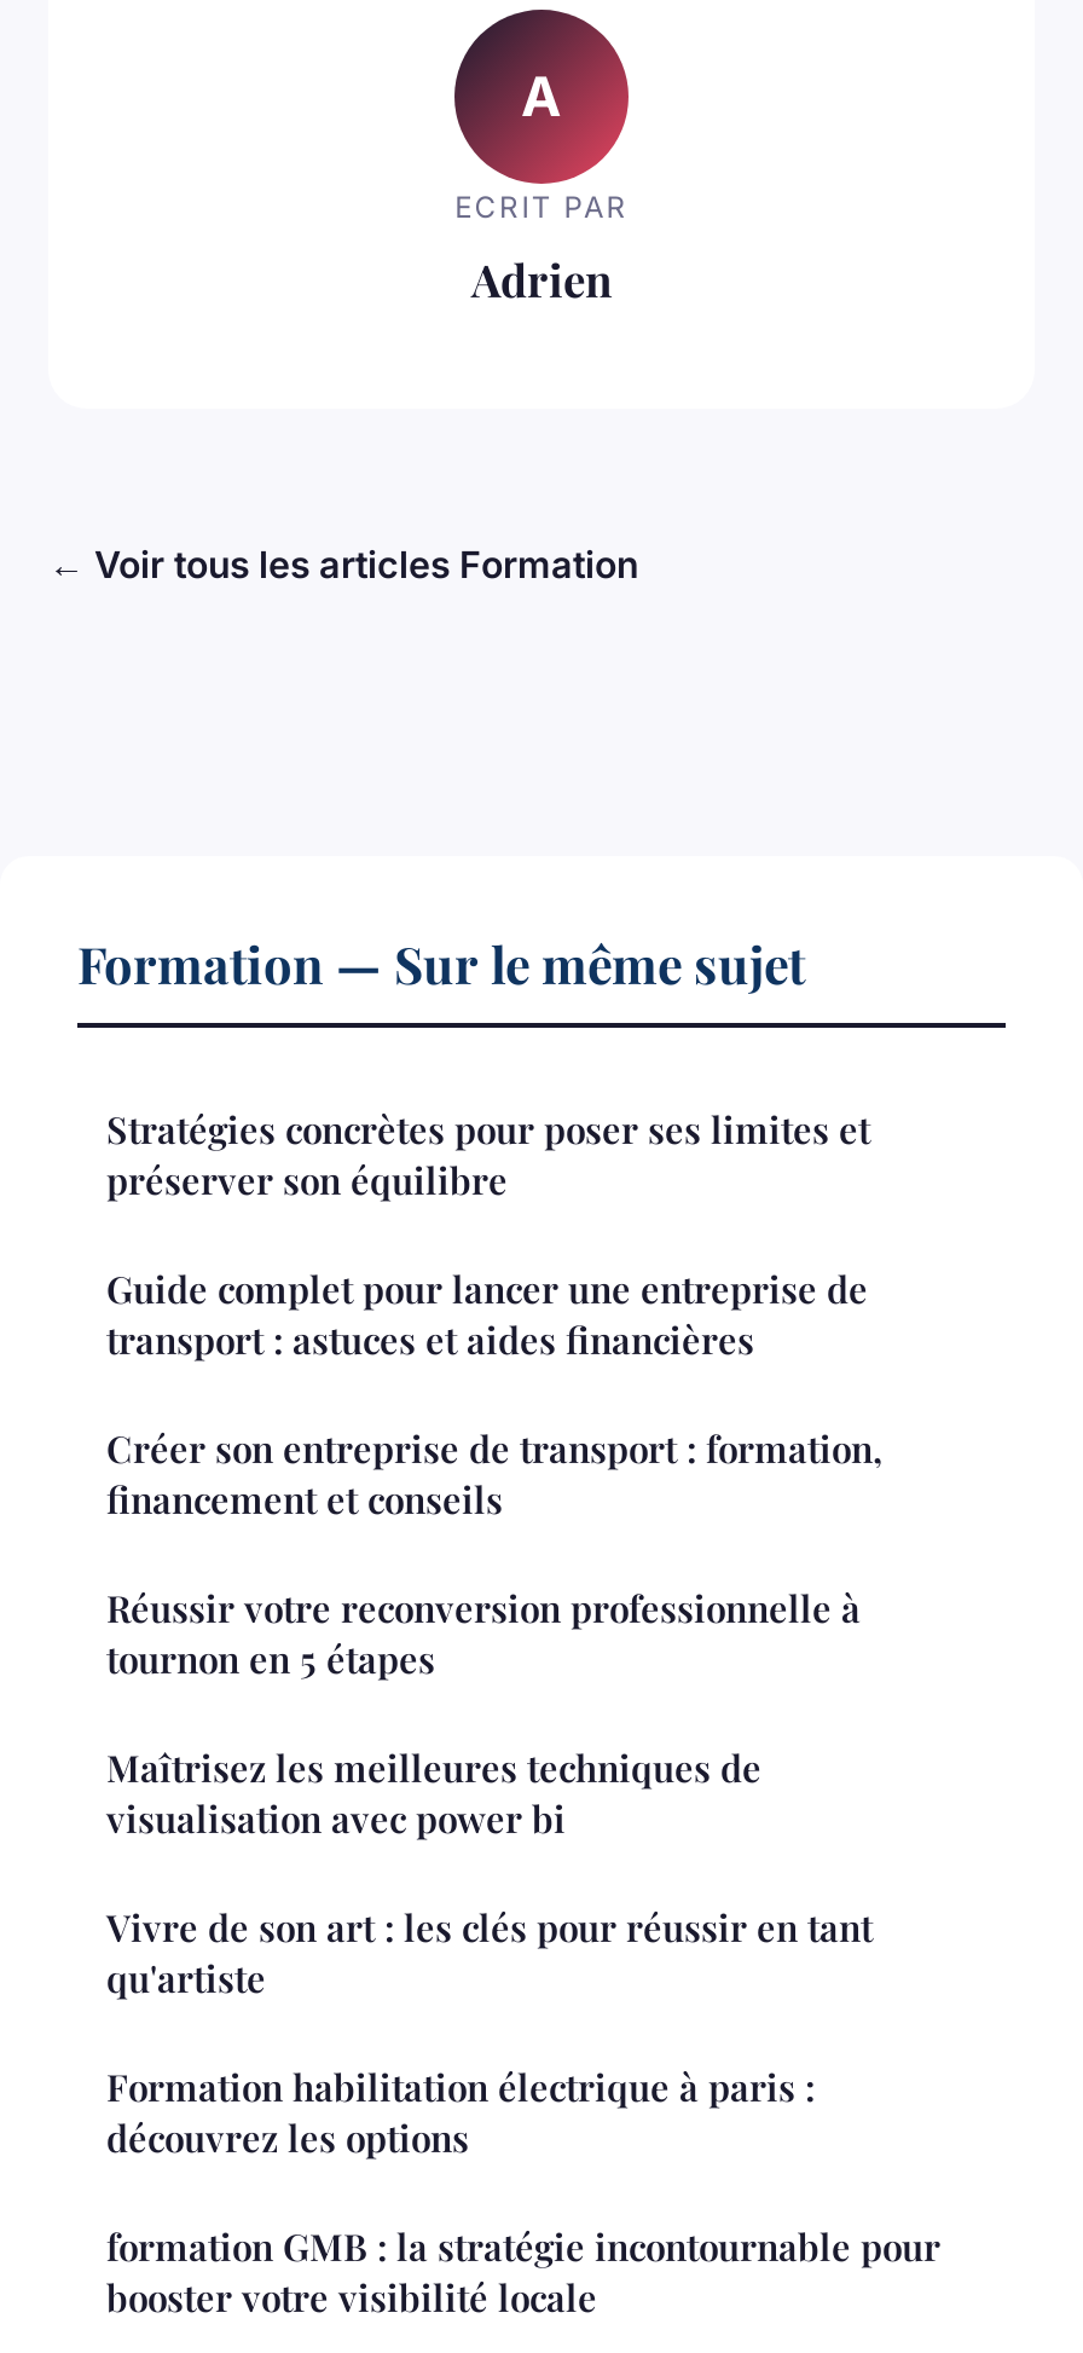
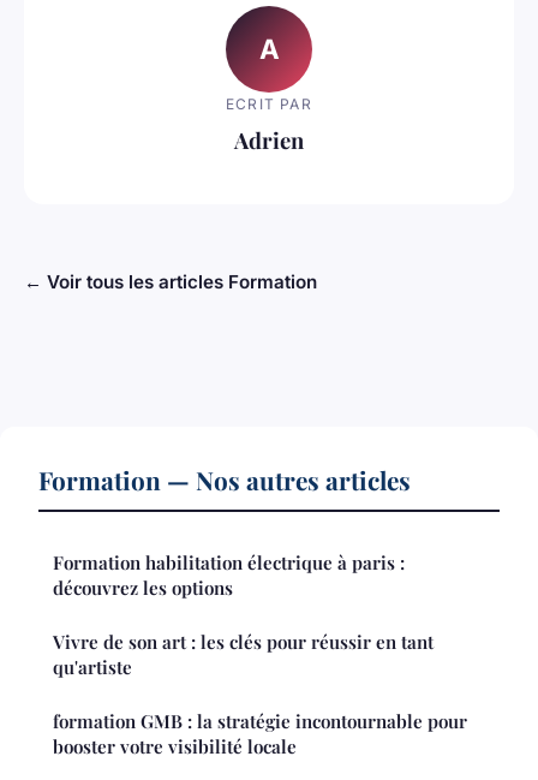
[77,929,882,1843] Formation — Sur le même sujet | Stratégies concrètes pour poser ses limites et | préserver son équilibre | Guide complet pour lancer une entreprise de | transport : astuces et aides financières | Créer son entreprise de transport : formation, | financement et conseils | Réussir votre reconversion professionnelle à | tournon en 5 étapes | Maîtrisez les meilleures techniques de | visualisation avec power bi -> [38,463,411,497] Formation — Nos autres articles
moved [106,1904,873,2003] -> [53,630,434,679]: Vivre de son art : les clés pour réussir en tant | qu'artiste
moved [106,2063,815,2162] -> [53,551,405,600]: Formation habilitation électrique à paris : | découvrez les options

